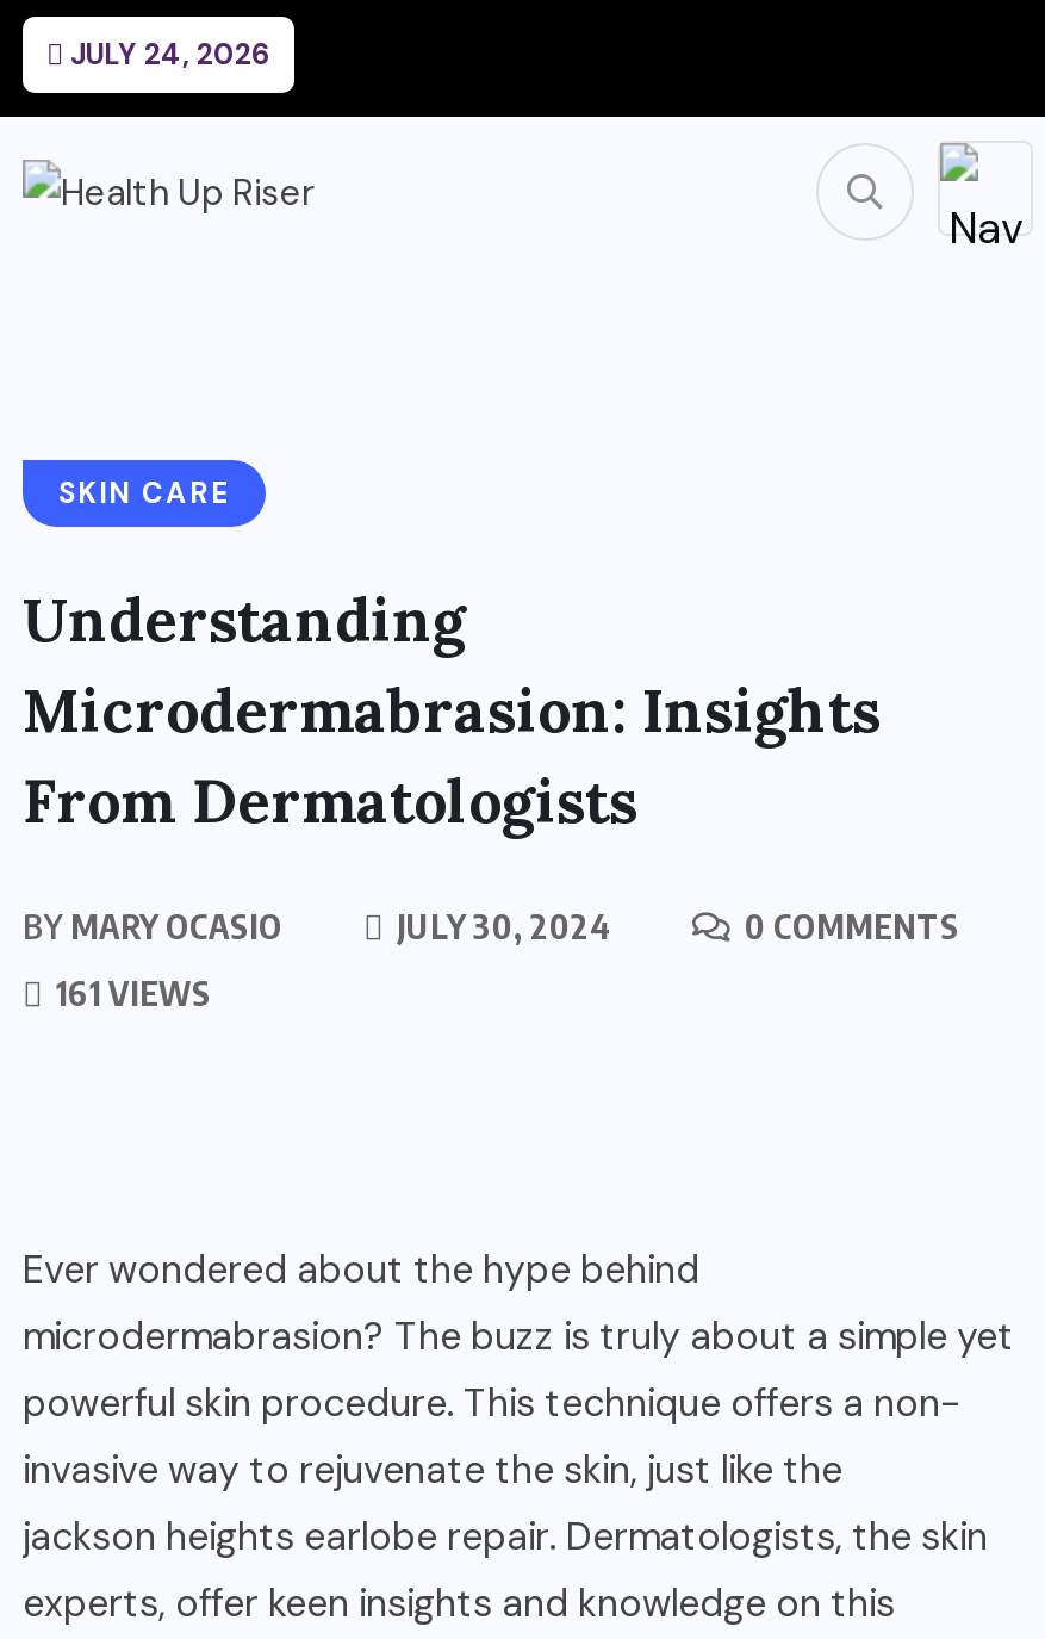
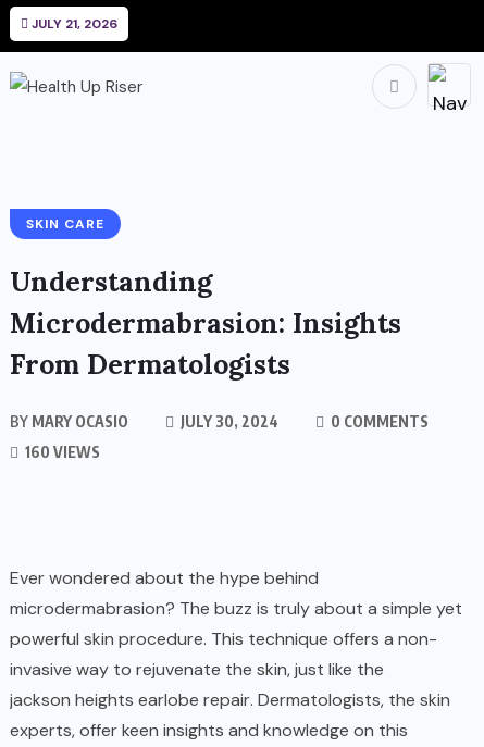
[63,36,270,74] JULY 24, 2026 -> [28,15,117,33] JULY 21, 2026
[49,971,211,1012] 161 VIEWS -> [22,442,100,460] 160 VIEWS

